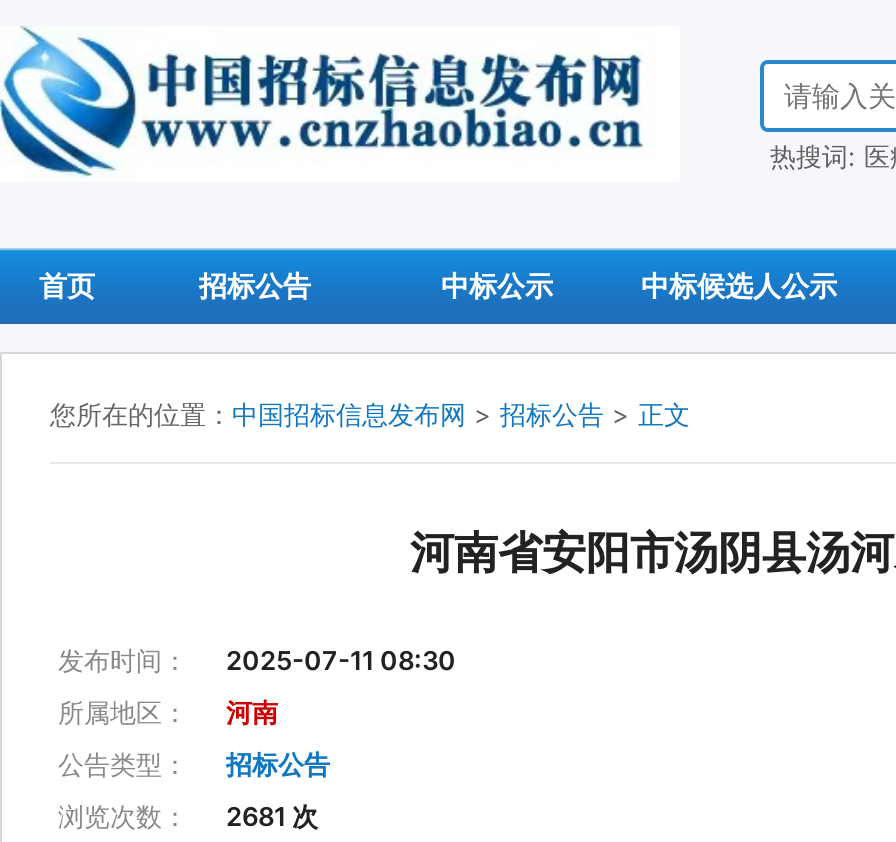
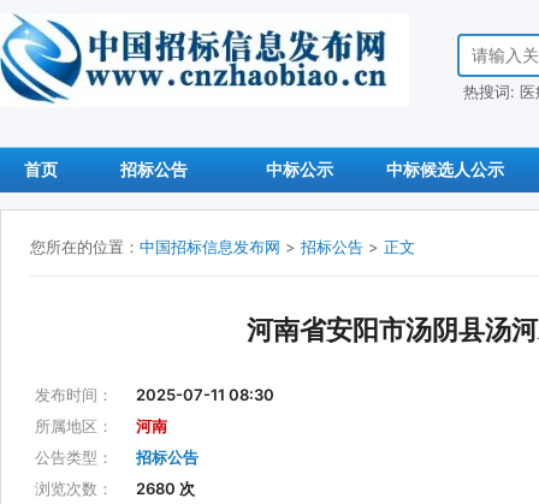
[58,800,318,832] 浏览次数： 2681 次 -> [35,479,195,498] 浏览次数： 2680 次

